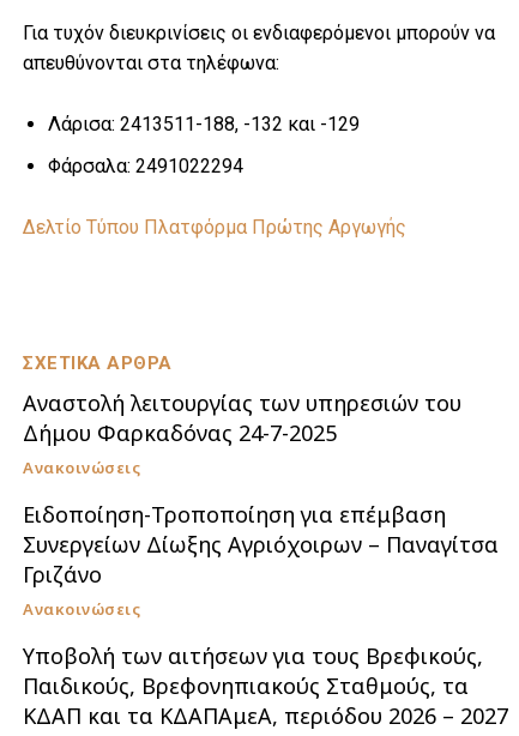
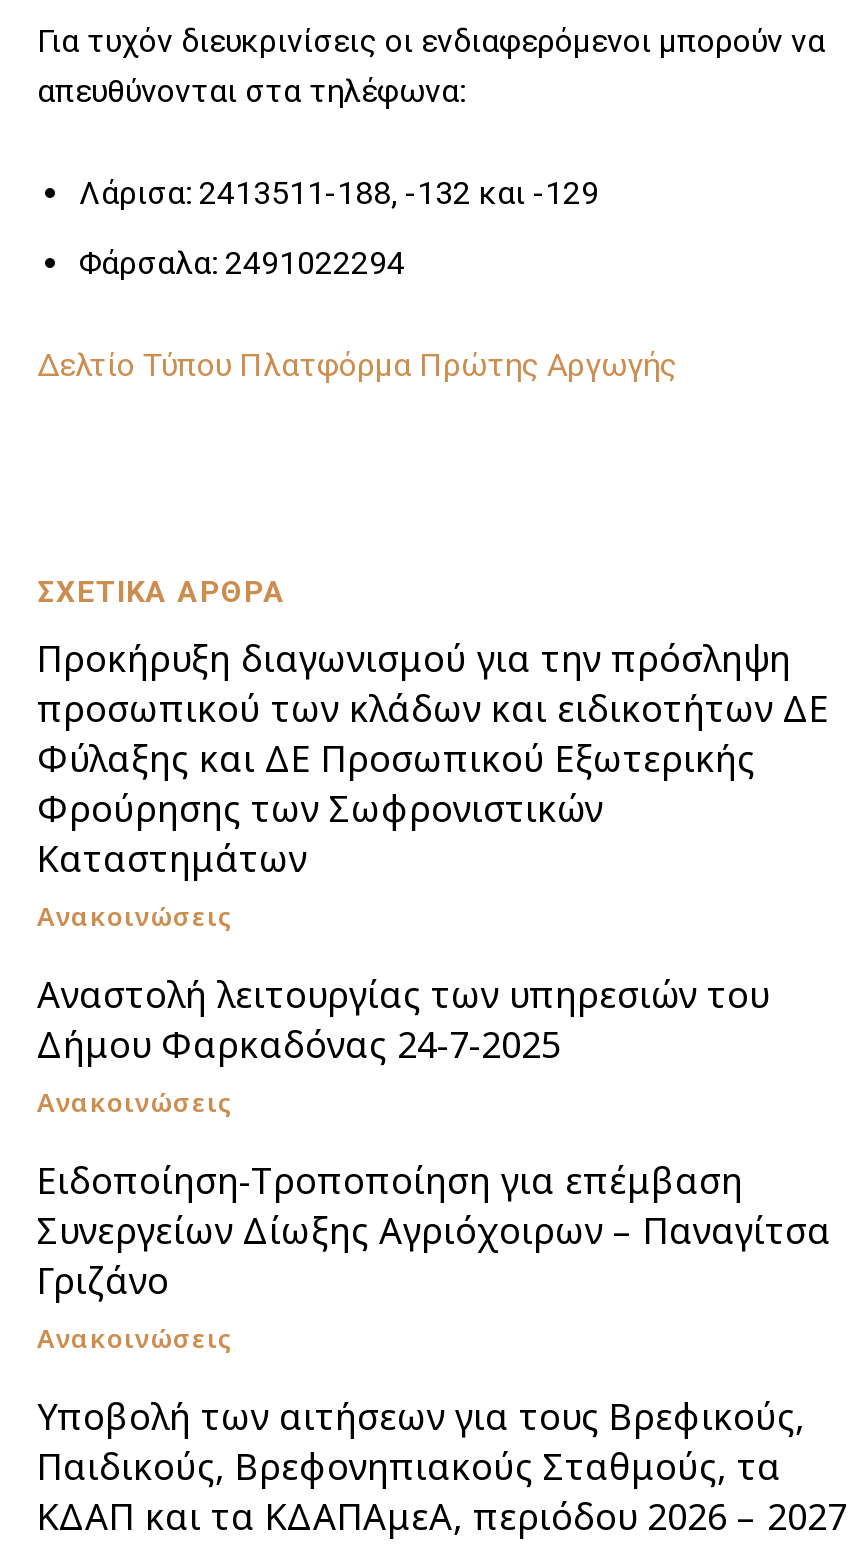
none -> [37,634,829,934] Προκήρυξη διαγωνισμού για την πρόσληψη | προσωπικού των κλάδων και ειδικοτήτων ΔΕ | Φύλαξης και ΔΕ Προσωπικού Εξωτερικής | Φρούρησης των Σωφρονιστικών | Καταστημάτων | Ανακοινώσεις

